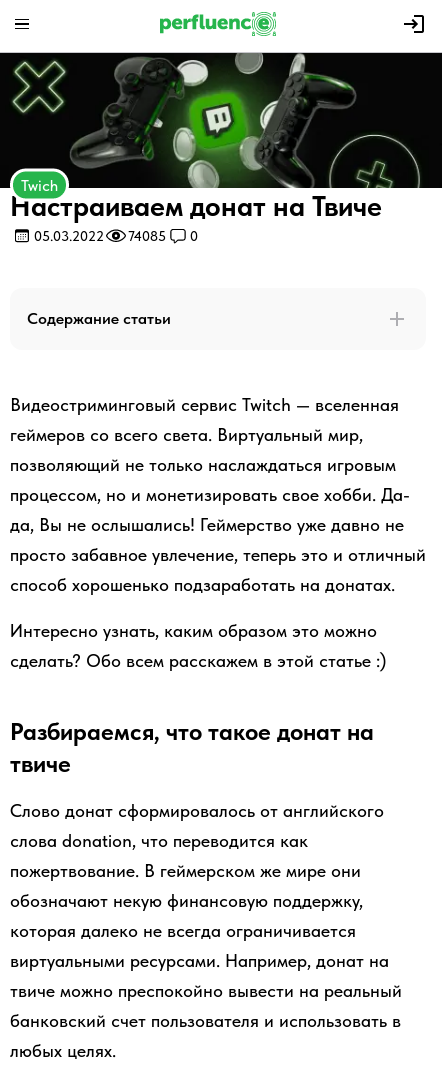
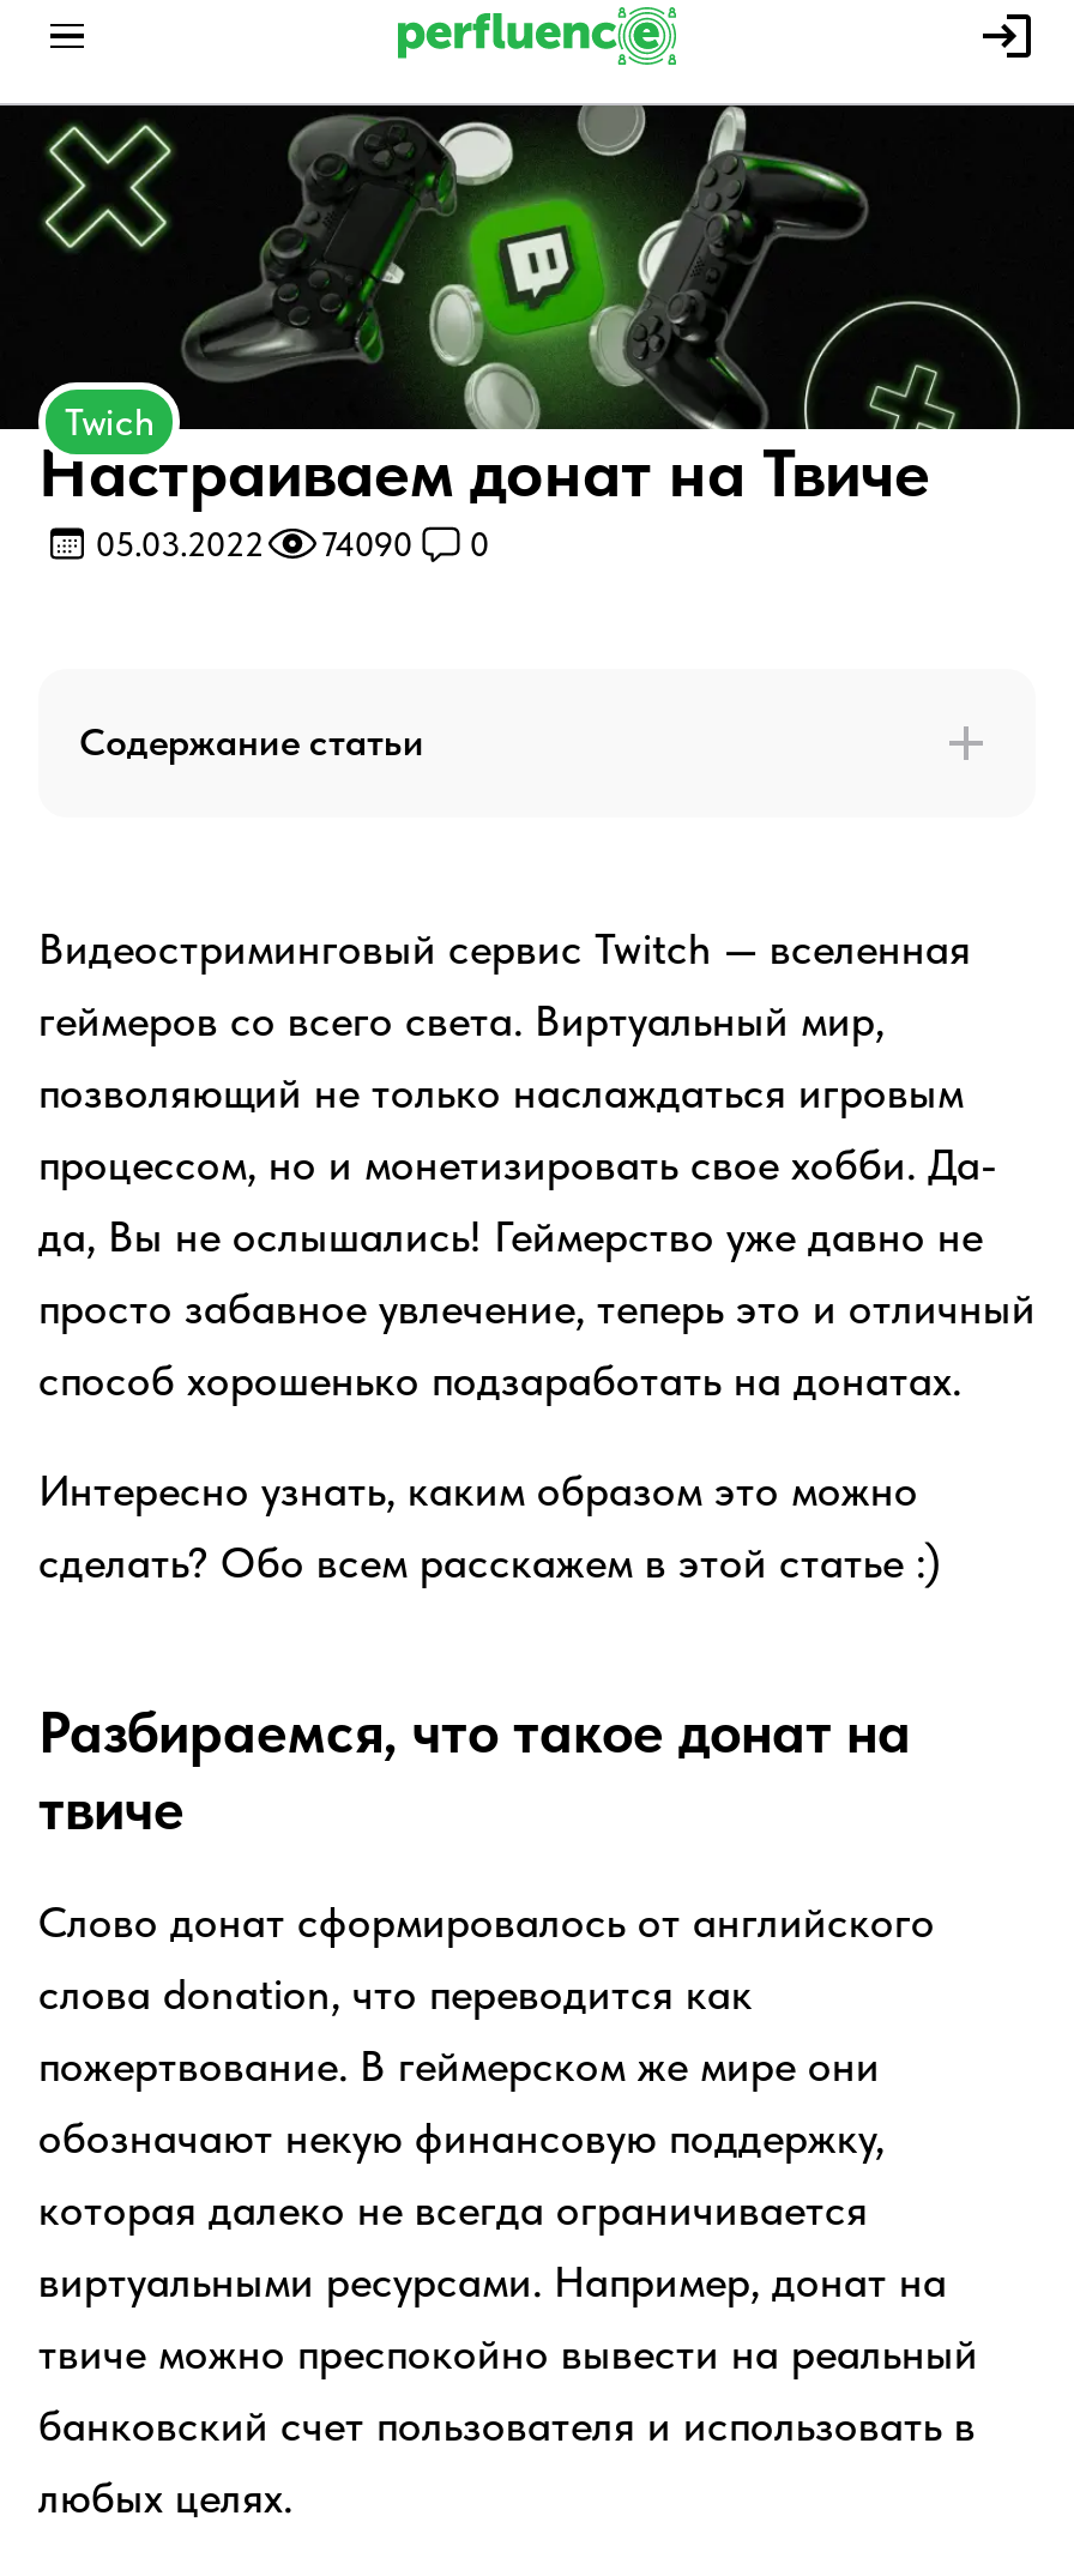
[34,228,198,244] 05.03.2022 74085 0 -> [96,525,489,563] 05.03.2022 74090 0

